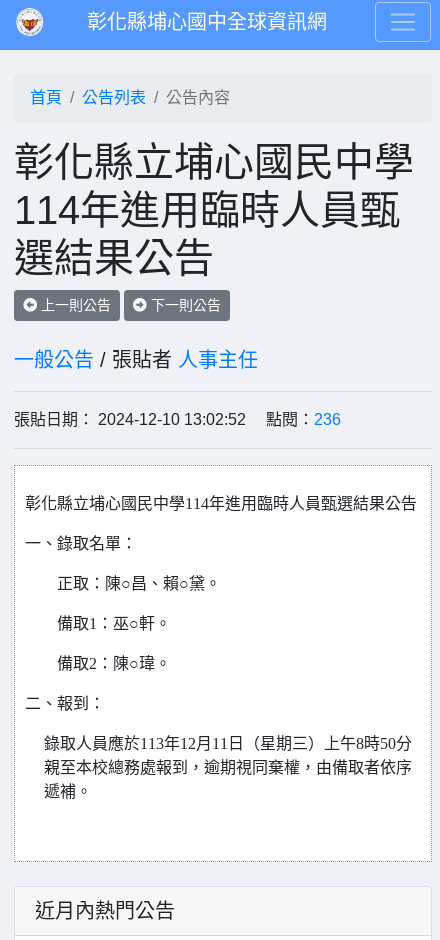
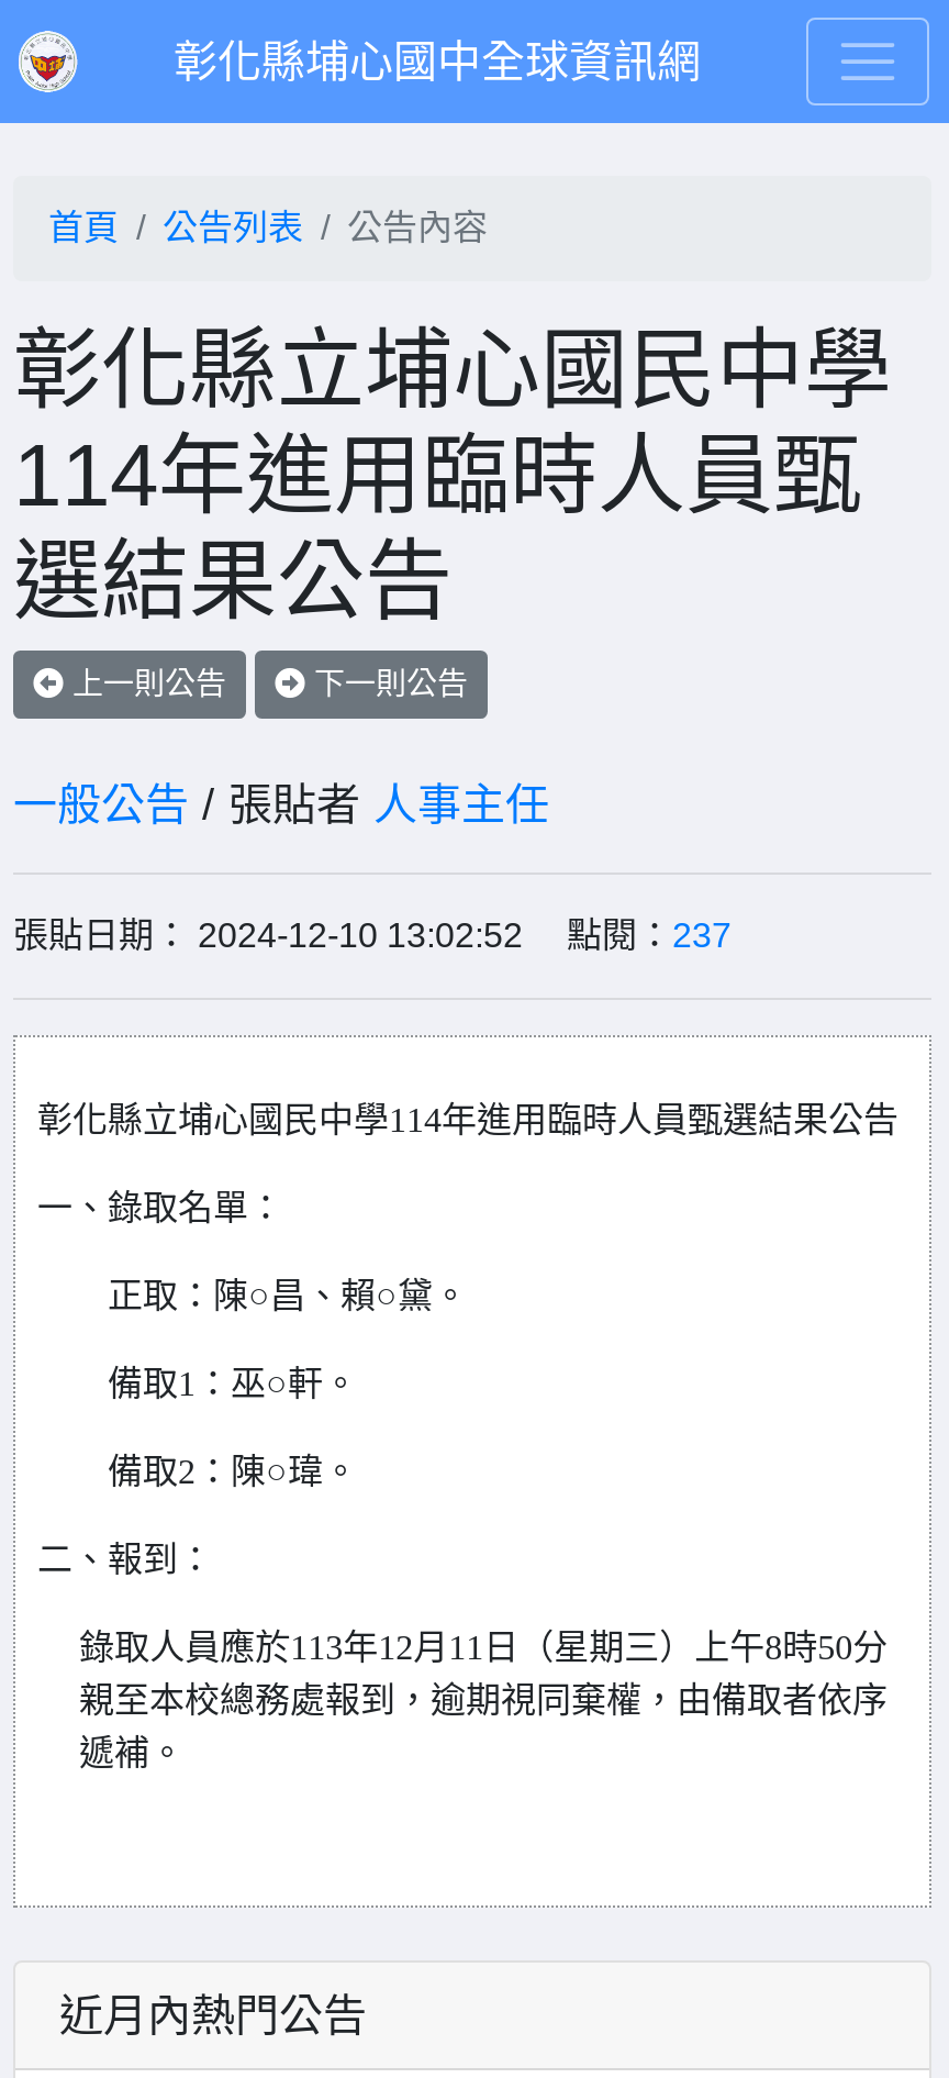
[14,411,341,428] 張貼日期： 2024-12-10 13:02:52 點閱：236 -> [13,916,732,954] 張貼日期： 2024-12-10 13:02:52 點閱：237

